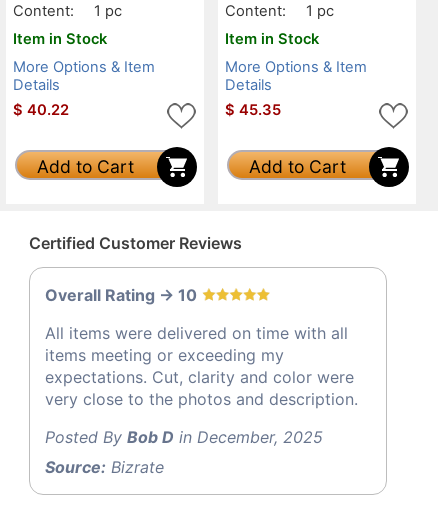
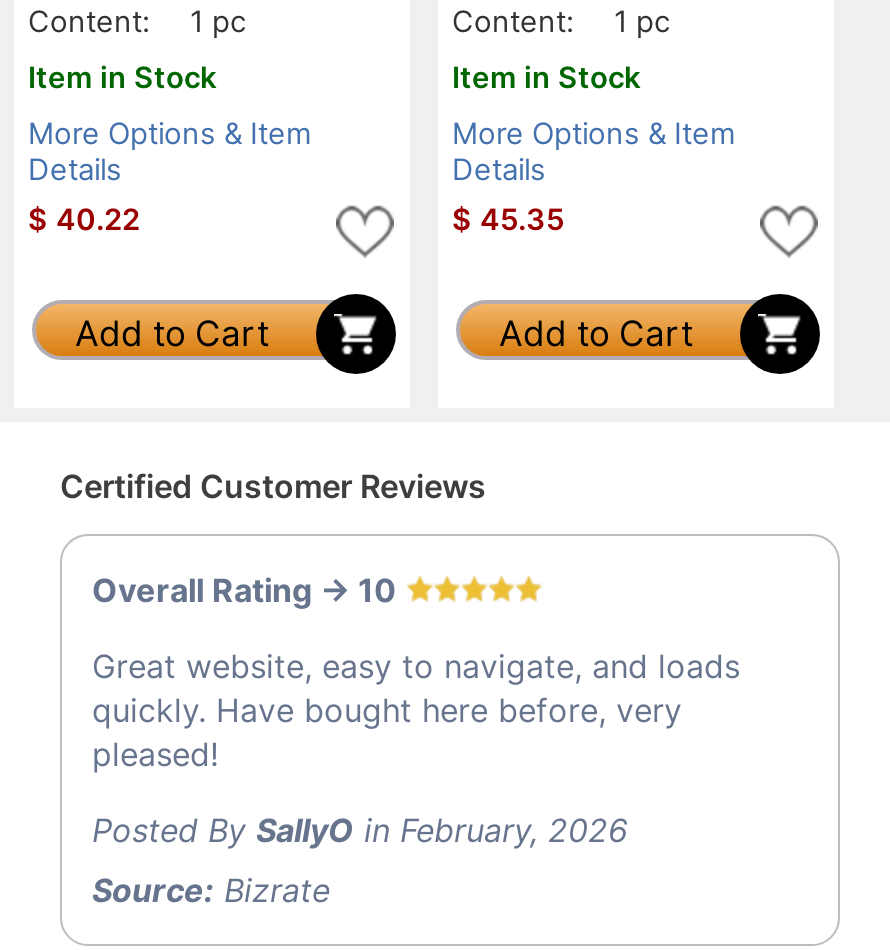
[45,322,358,408] All items were delivered on time with all | items meeting or exceeding my | expectations. Cut, clarity and color were | very close to the photos and description. -> [92,645,740,773] Great website, easy to navigate, and loads | quickly. Have bought here before, very | pleased!
[45,426,323,446] Posted By Bob D in December, 2025 -> [92,809,628,849] Posted By SallyO in February, 2026

